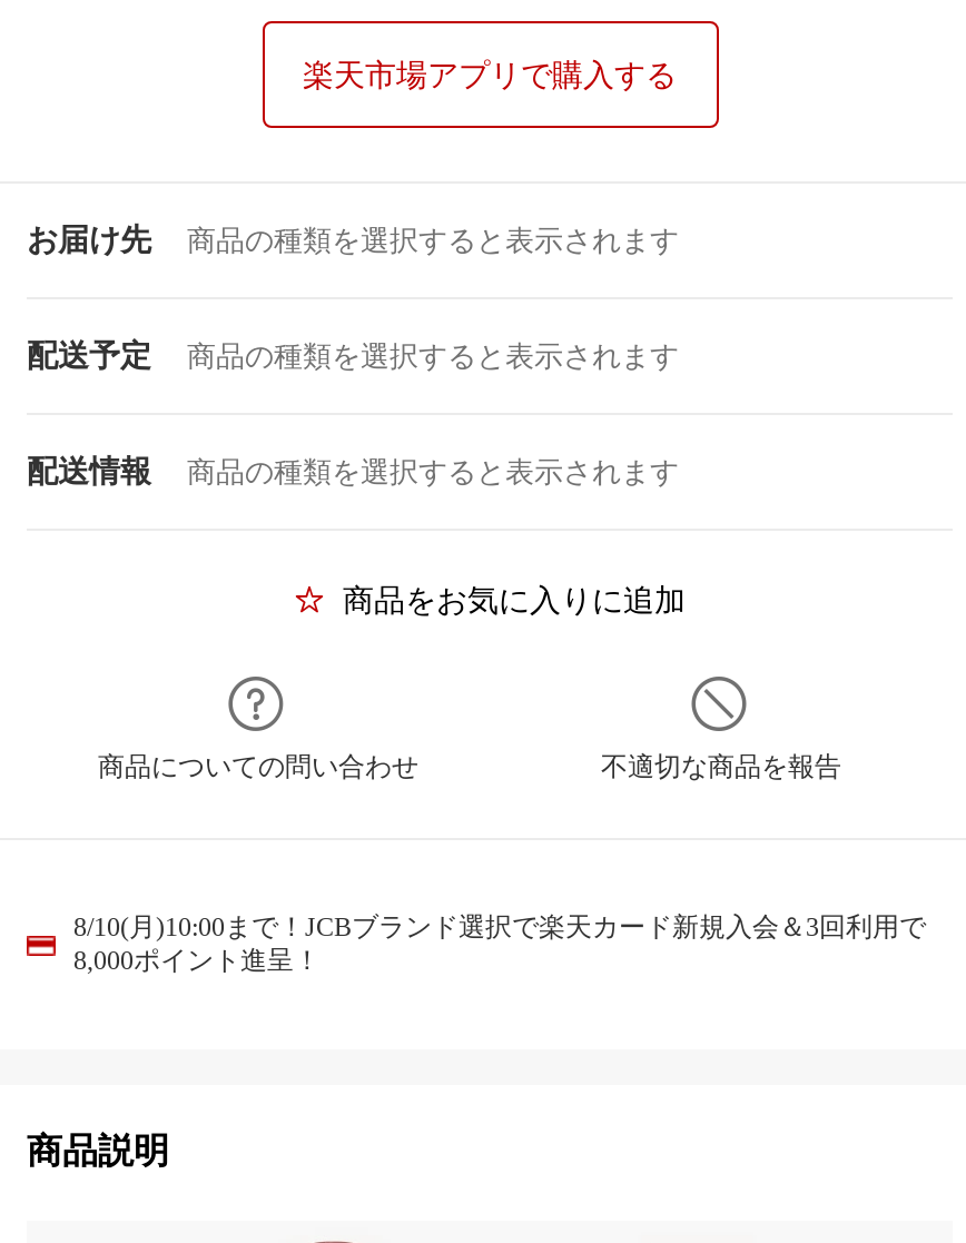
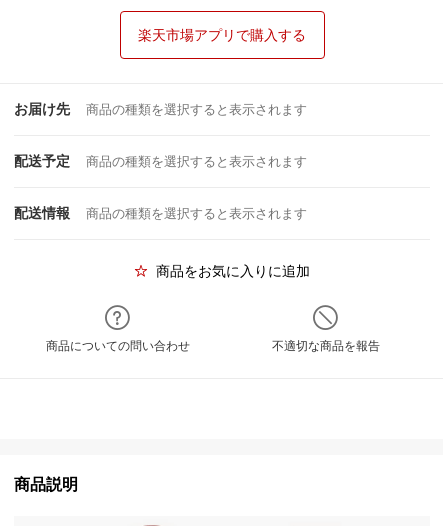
[73,911,926,976] 8/10(月)10:00まで！JCBブランド選択で楽天カード新規入会＆3回利用で | 8,000ポイント進呈！ -> none

